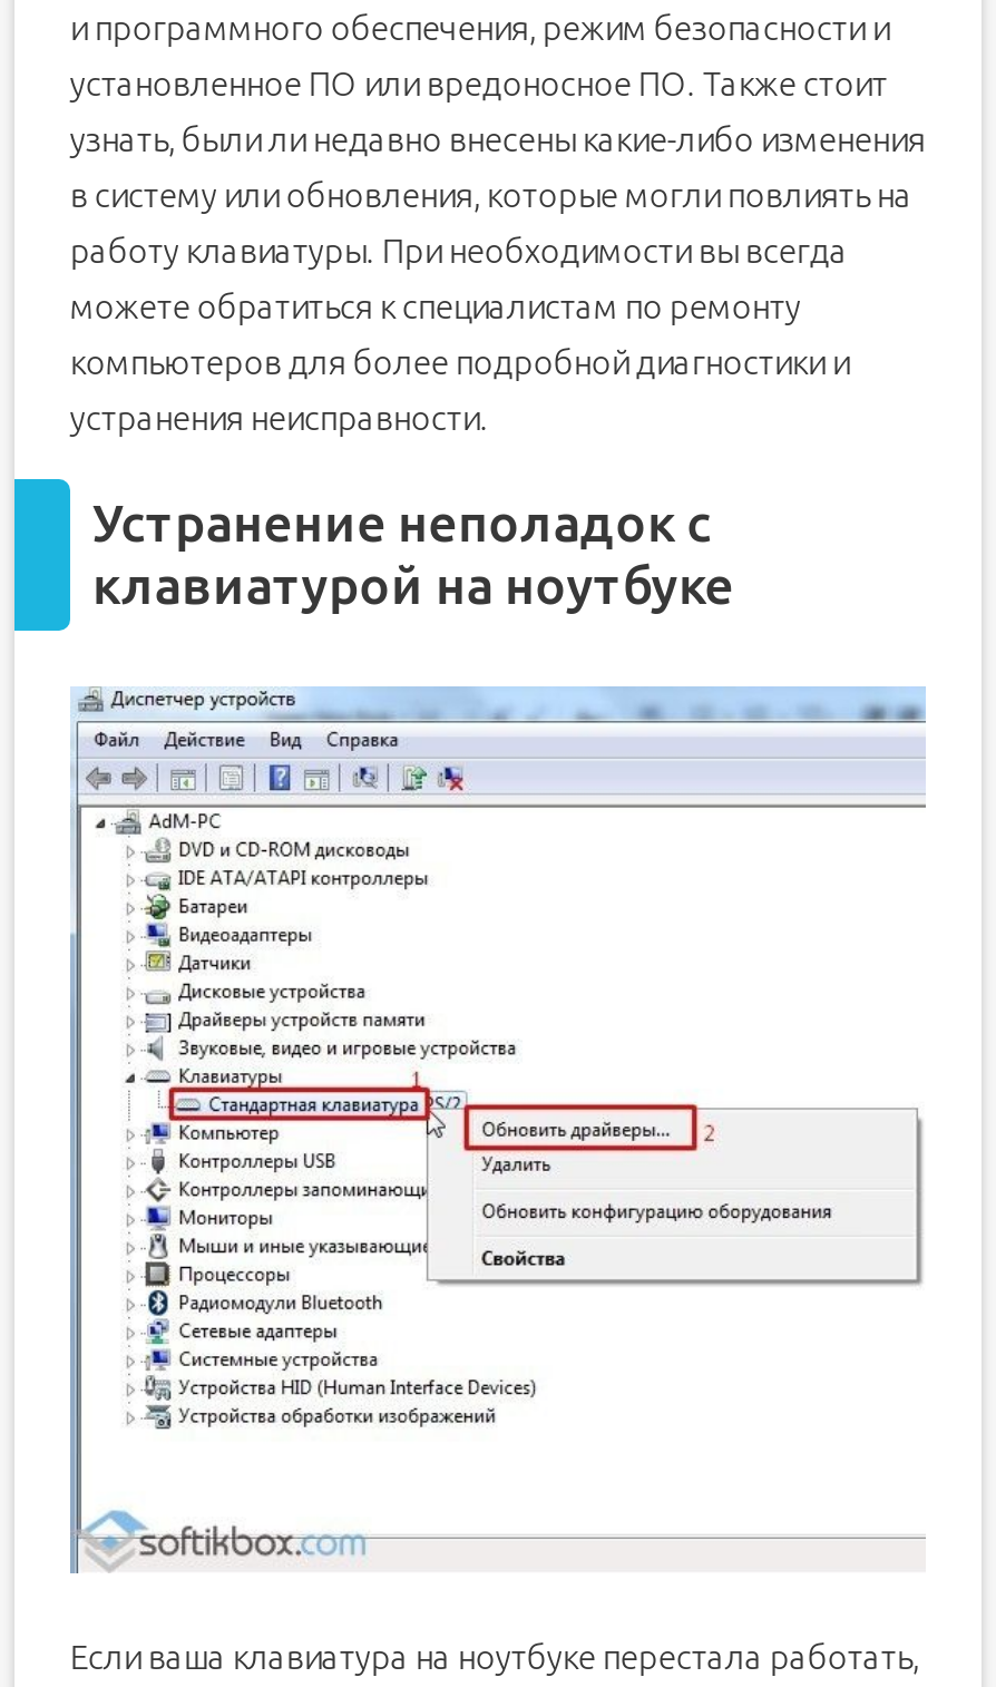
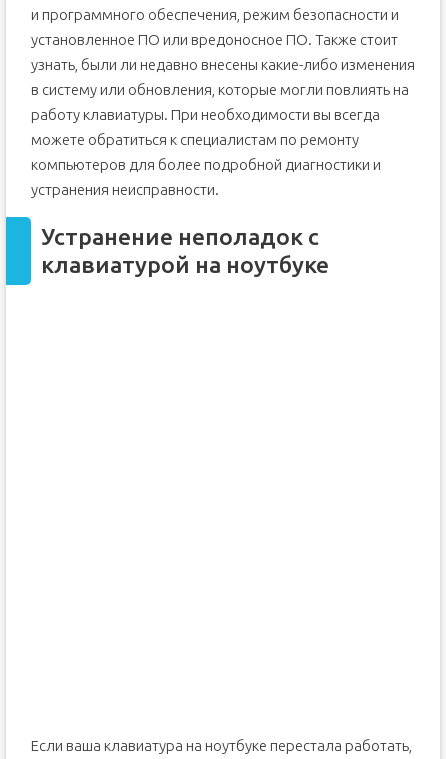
[68,684,928,1576] [image] -> none

